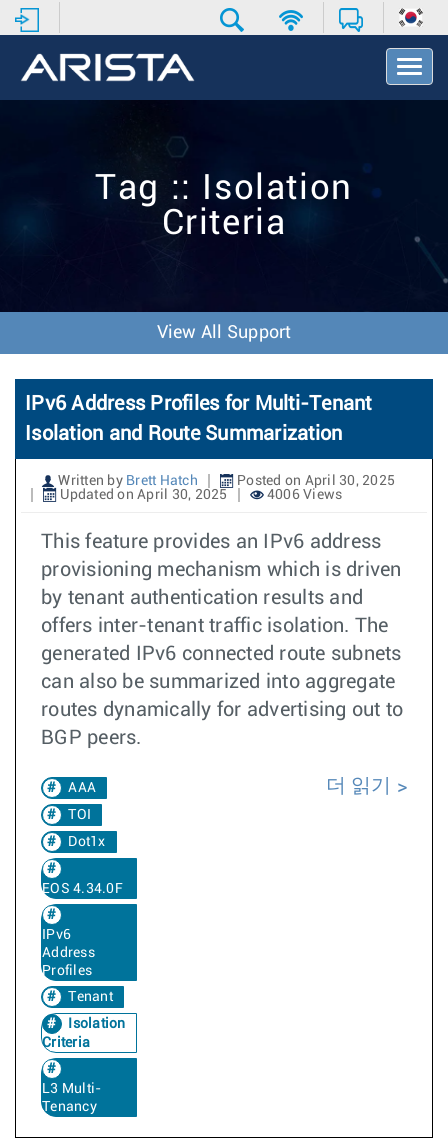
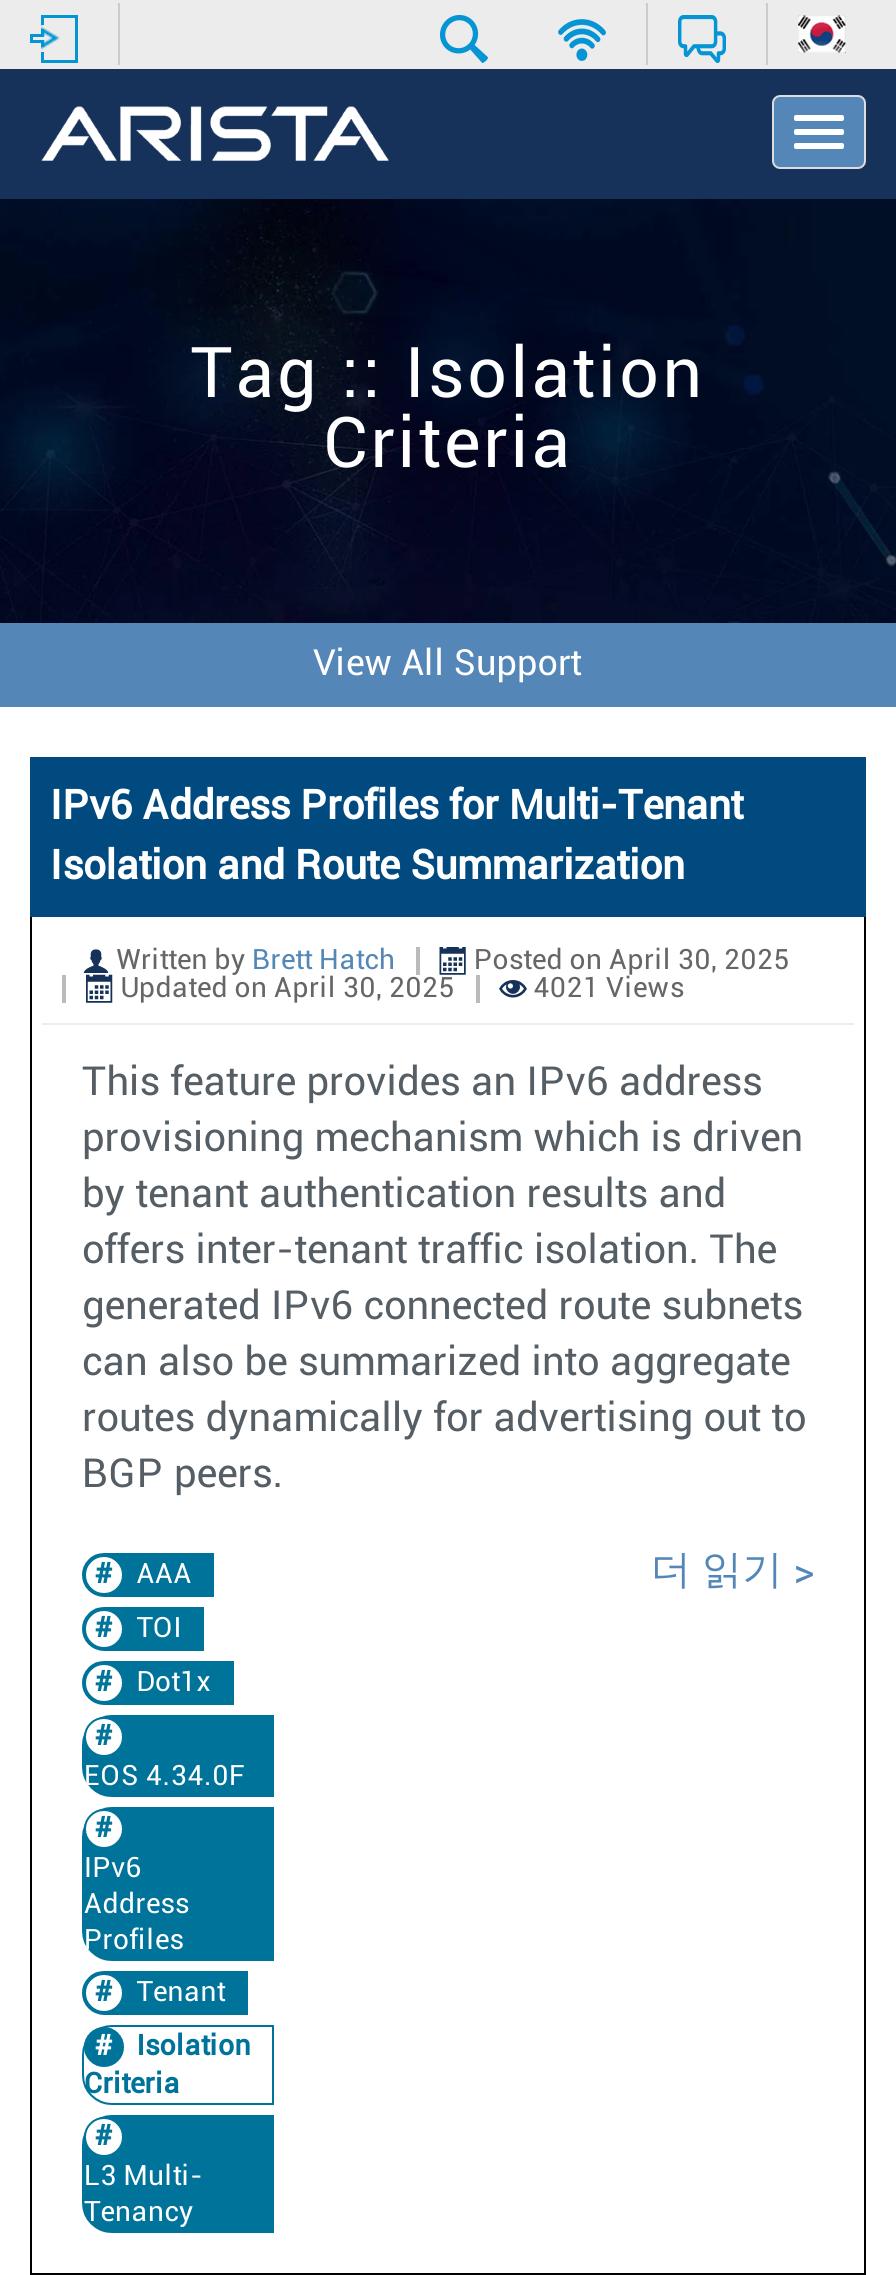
[263,488,342,502] 4006 Views -> [527,974,684,1002] 4021 Views

